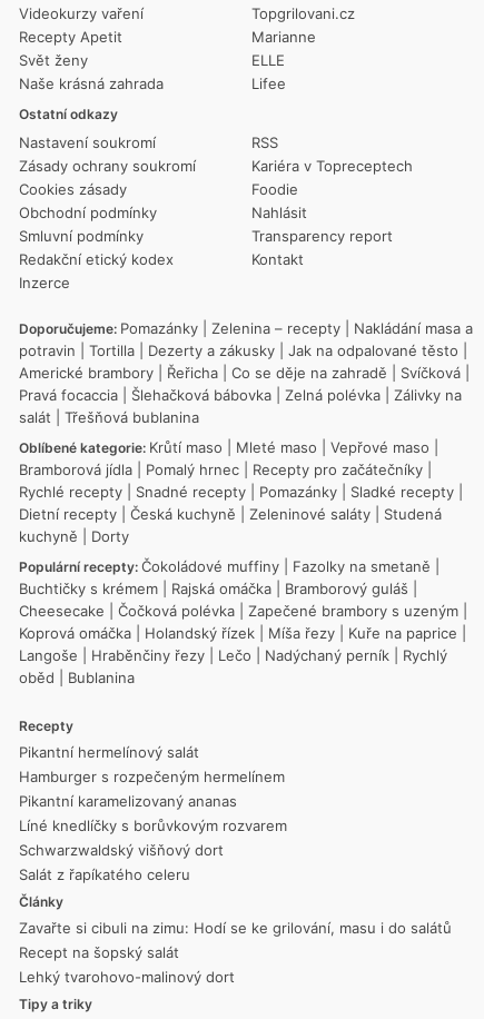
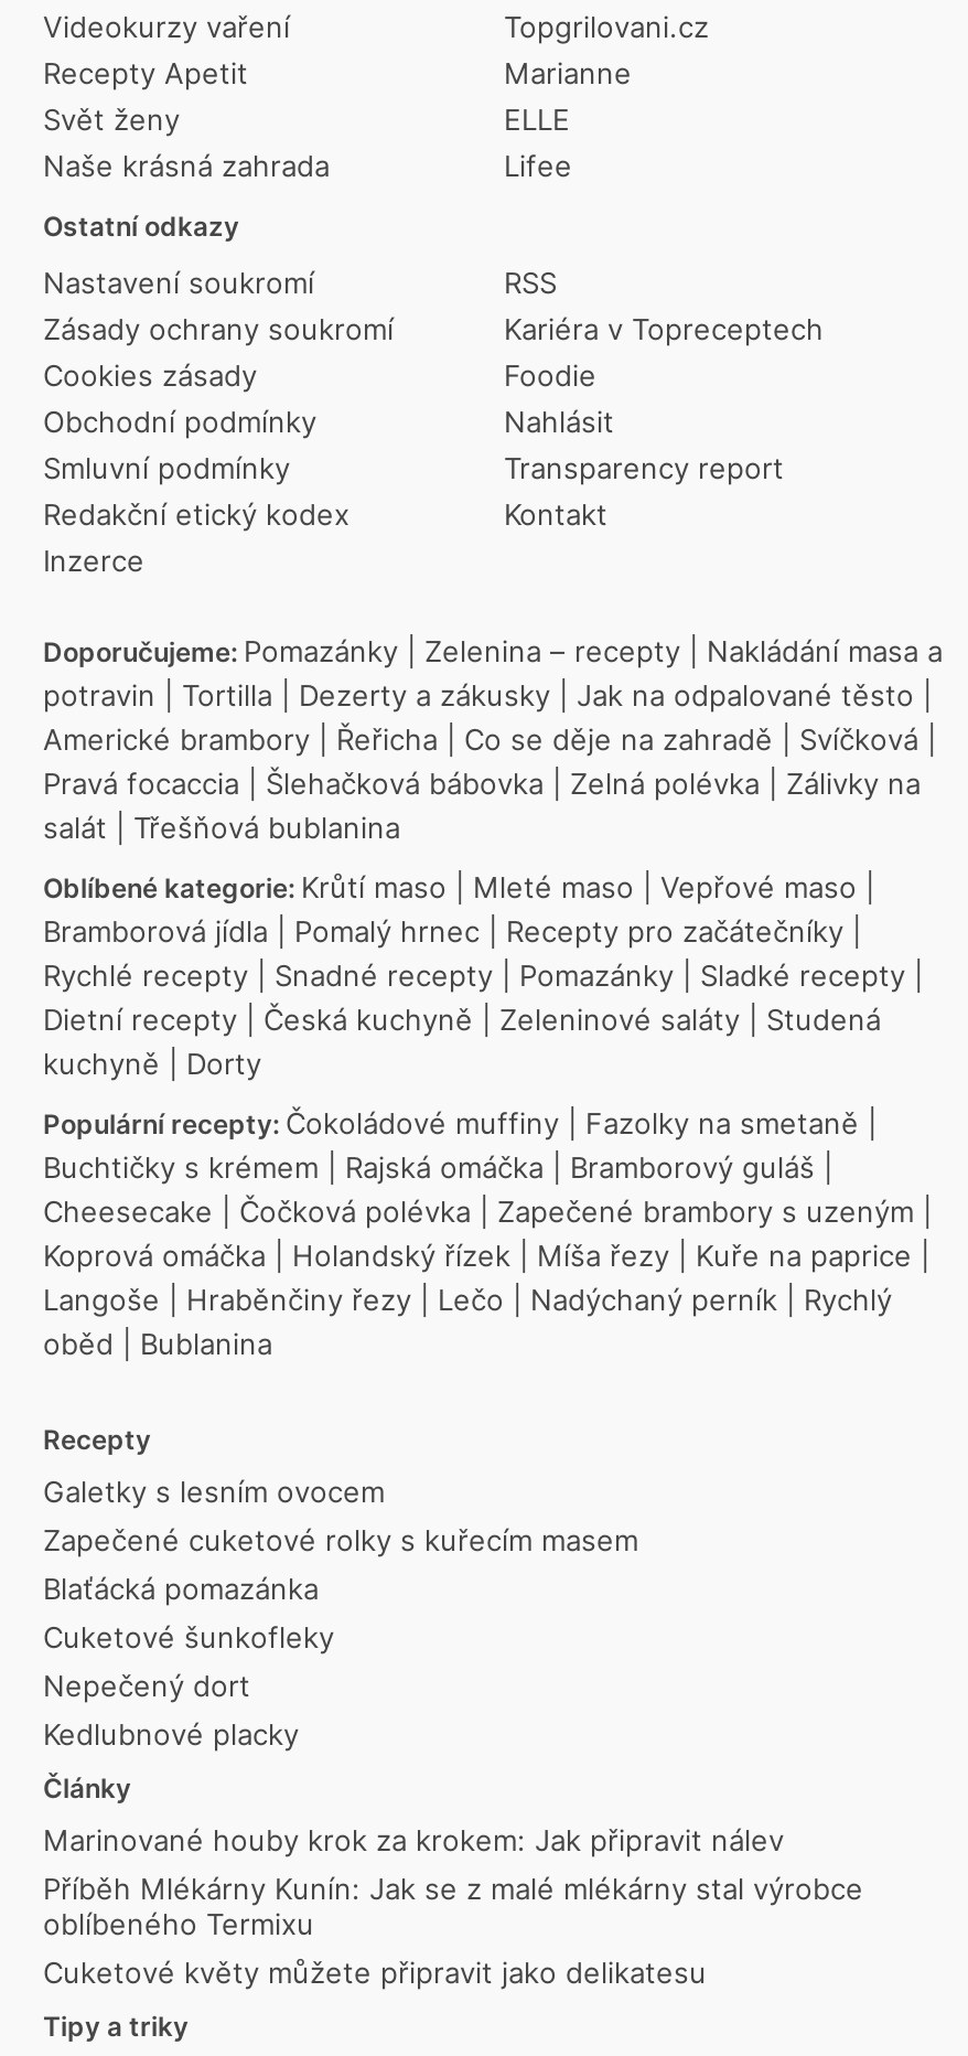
[19,744,287,884] Pikantní hermelínový salát | Hamburger s rozpečeným hermelínem | Pikantní karamelizovaný ananas | Líné knedlíčky s borůvkovým rozvarem | Schwarzwaldský višňový dort | Salát z řapíkatého celeru -> [43,1475,638,1753] Galetky s lesním ovocem | Zapečené cuketové rolky s kuřecím masem | Blaťácká pomazánka | Cuketové šunkofleky | Nepečený dort | Kedlubnové placky
[19,919,452,986] Zavařte si cibuli na zimu: Hodí se ke grilování, masu i do salátů | Recept na šopský salát | Lehký tvarohovo-malinový dort -> [43,1823,863,1991] Marinované houby krok za krokem: Jak připravit nálev | Příběh Mlékárny Kunín: Jak se z malé mlékárny stal výrobce | oblíbeného Termixu | Cuketové květy můžete připravit jako delikatesu

